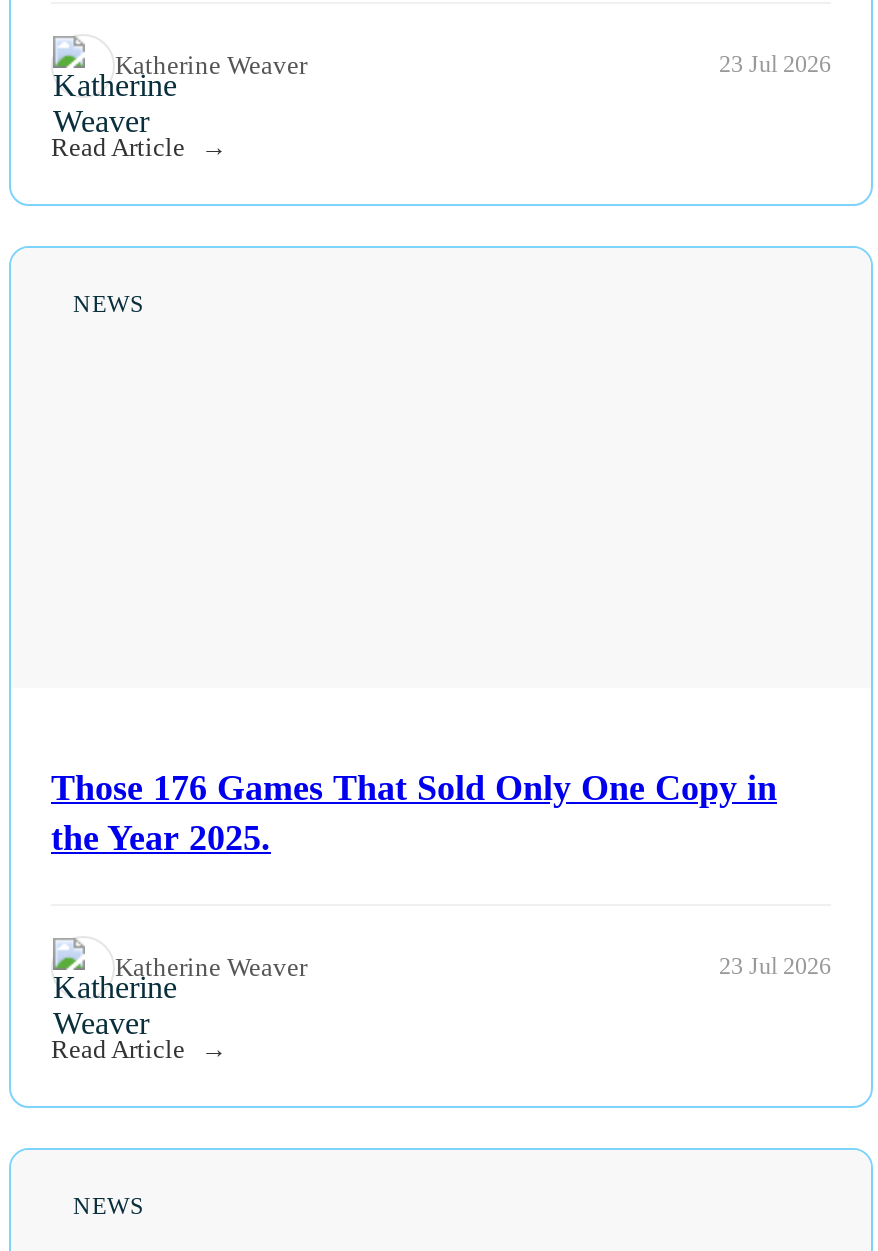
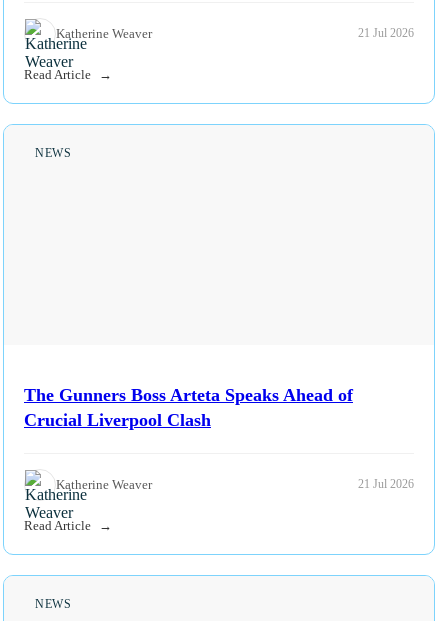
[719,50,831,78] 23 Jul 2026 -> [358,26,414,40] 21 Jul 2026
[51,767,777,857] Those 176 Games That Sold Only One Copy in | the Year 2025. -> [24,385,353,430] The Gunners Boss Arteta Speaks Ahead of | Crucial Liverpool Clash
[719,952,831,980] 23 Jul 2026 -> [358,477,414,491] 21 Jul 2026

